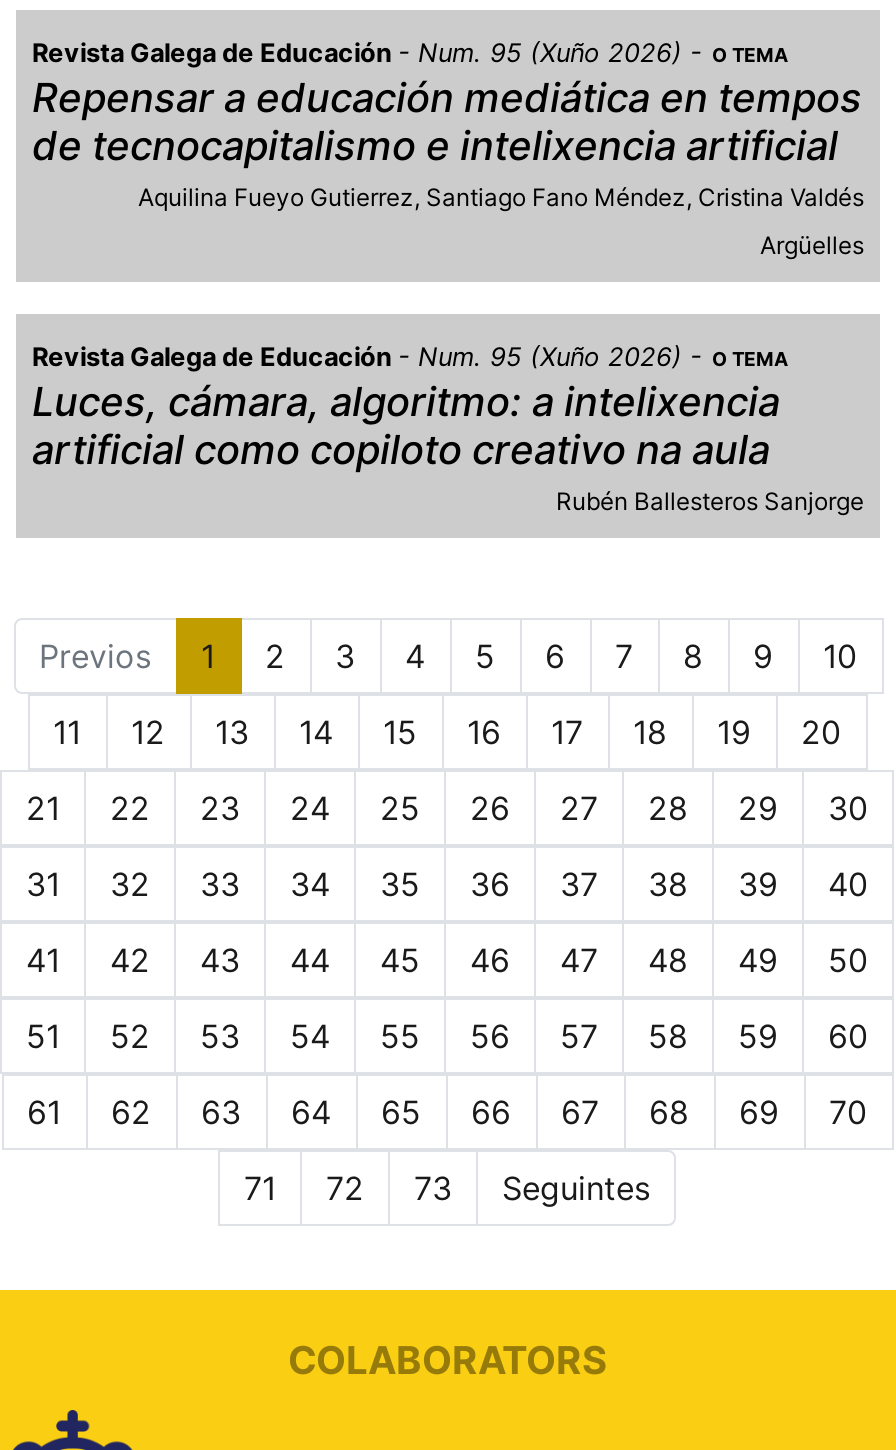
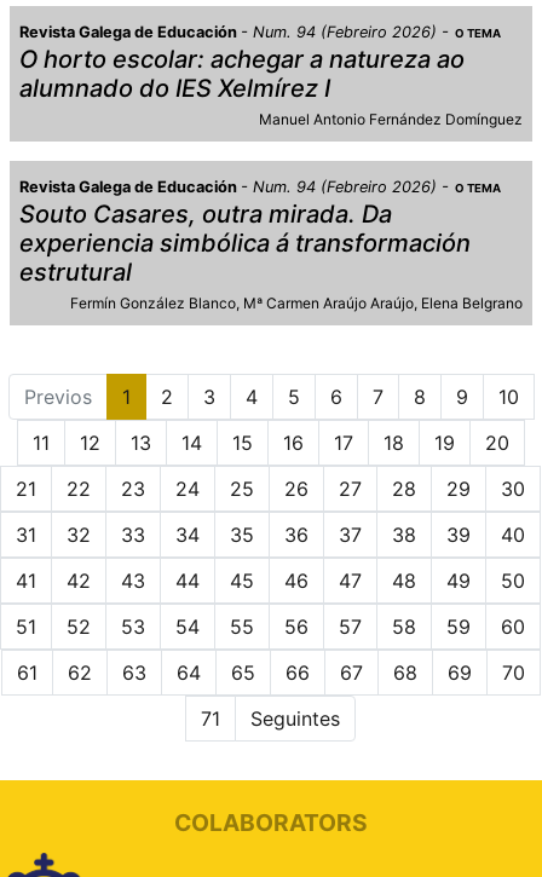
[32,38,788,68] Revista Galega de Educación Num. 95 (Xuño 2026) O TEMA -> [19,23,501,41] Revista Galega de Educación Num. 94 (Febreiro 2026) O TEMA
[32,74,864,260] Repensar a educación mediática en tempos | de tecnocapitalismo e intelixencia artificial | Aquilina Fueyo Gutierrez Santiago Fano Méndez Cristina Valdés | Argüelles -> [19,45,523,128] O horto escolar: achegar a natureza ao | alumnado do IES Xelmírez I | Manuel Antonio Fernández Domínguez
[32,342,788,372] Revista Galega de Educación Num. 95 (Xuño 2026) O TEMA -> [19,178,501,196] Revista Galega de Educación Num. 94 (Febreiro 2026) O TEMA
moved [32,342,788,372] -> [19,178,501,196]: Revista Galega de Educación | O TEMA
[32,378,864,516] Luces, cámara, algoritmo: a intelixencia | artificial como copiloto creativo na aula | Rubén Ballesteros Sanjorge -> [19,199,523,312] Souto Casares, outra mirada. Da | experiencia simbólica á transformación | estrutural | Fermín González Blanco Mª Carmen Araújo Araújo Elena Belgrano
[326,1168,452,1208] 72 | 73 -> none

